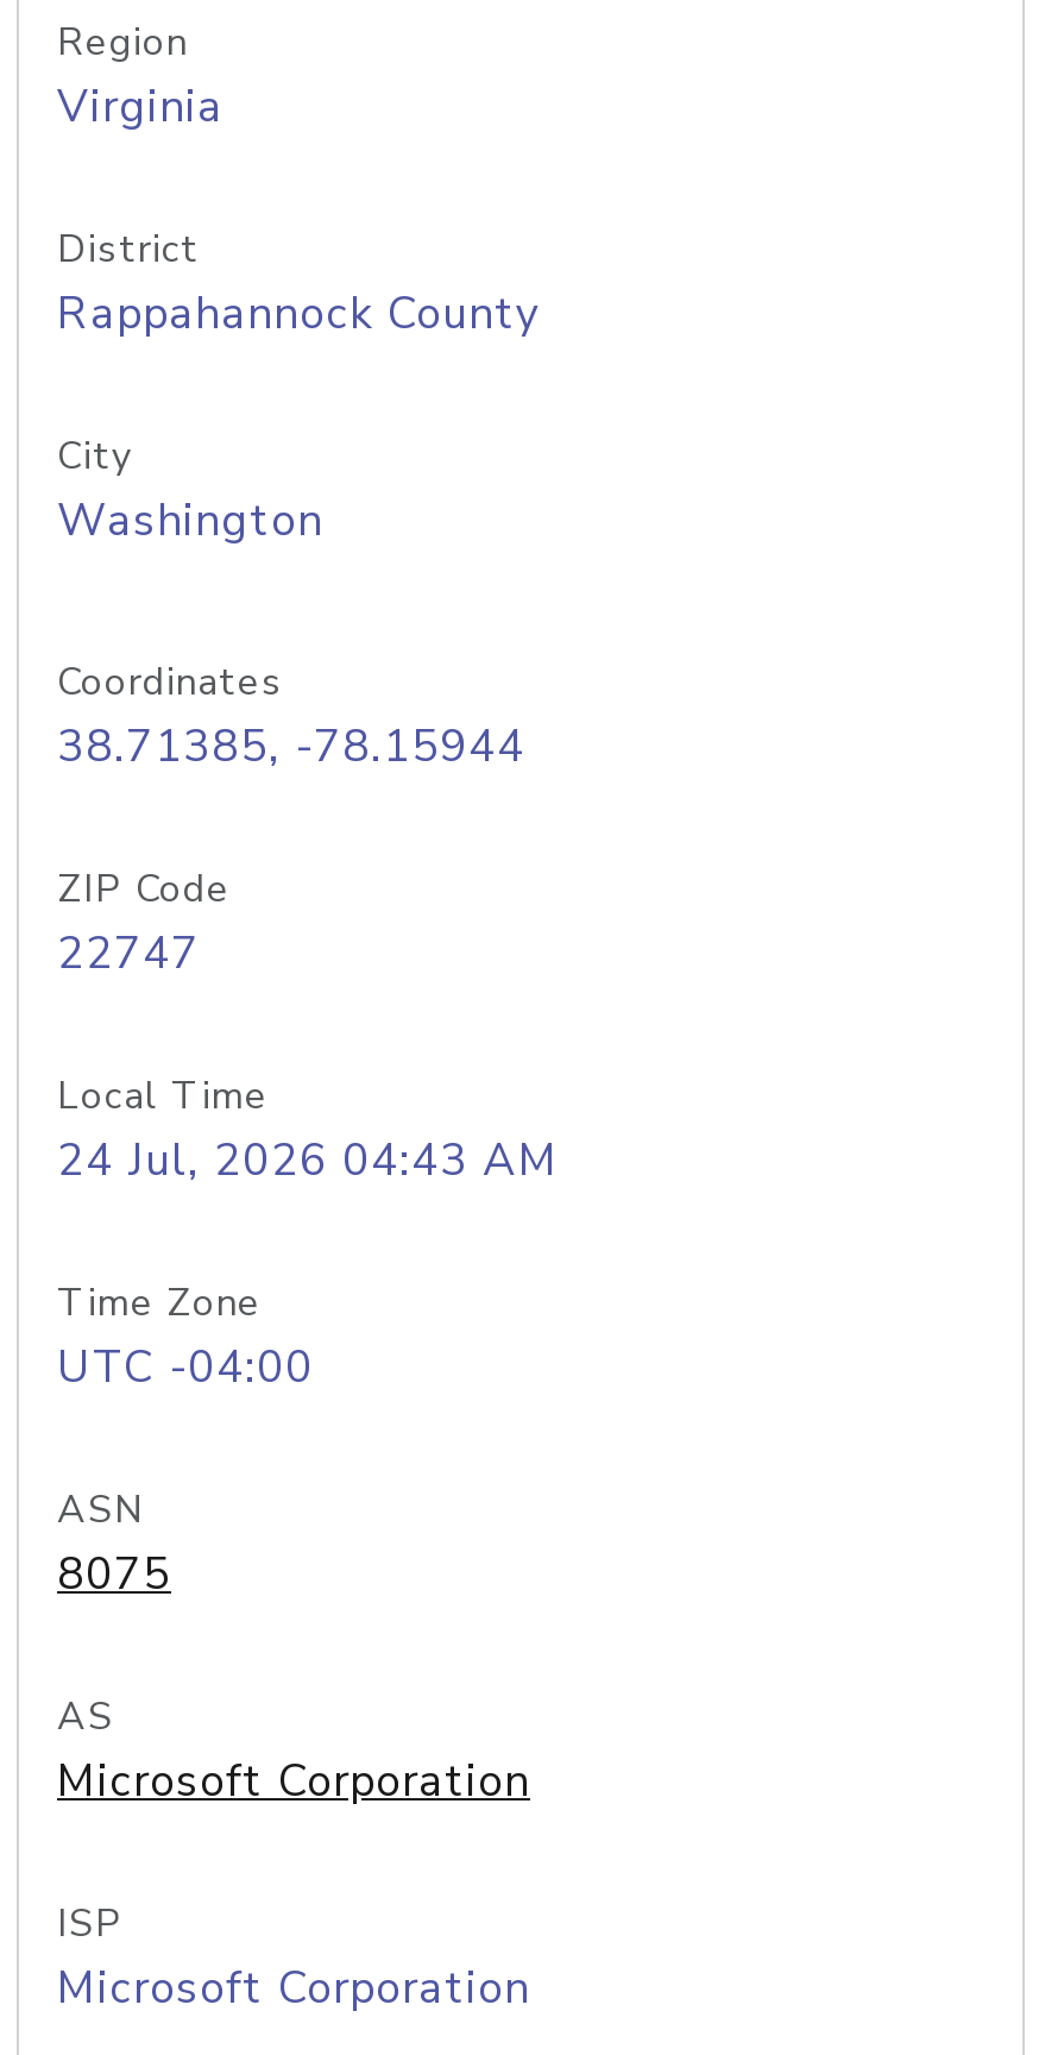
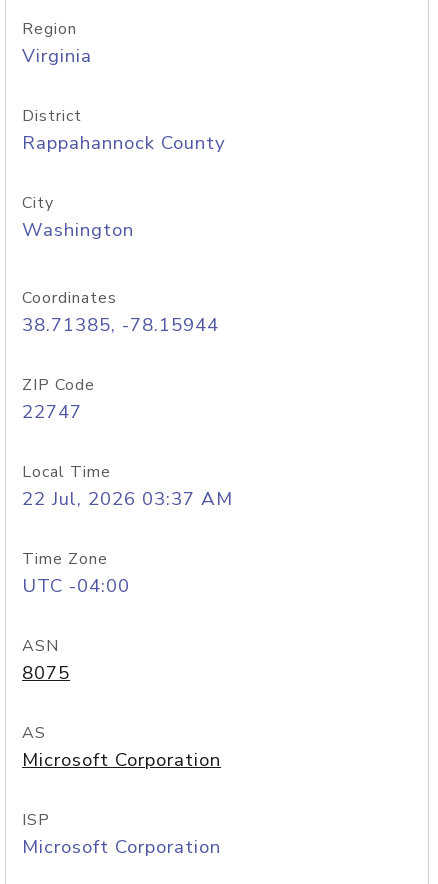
[57,1130,559,1192] 24 Jul, 2026 04:43 AM -> [22,486,233,512] 22 Jul, 2026 03:37 AM

